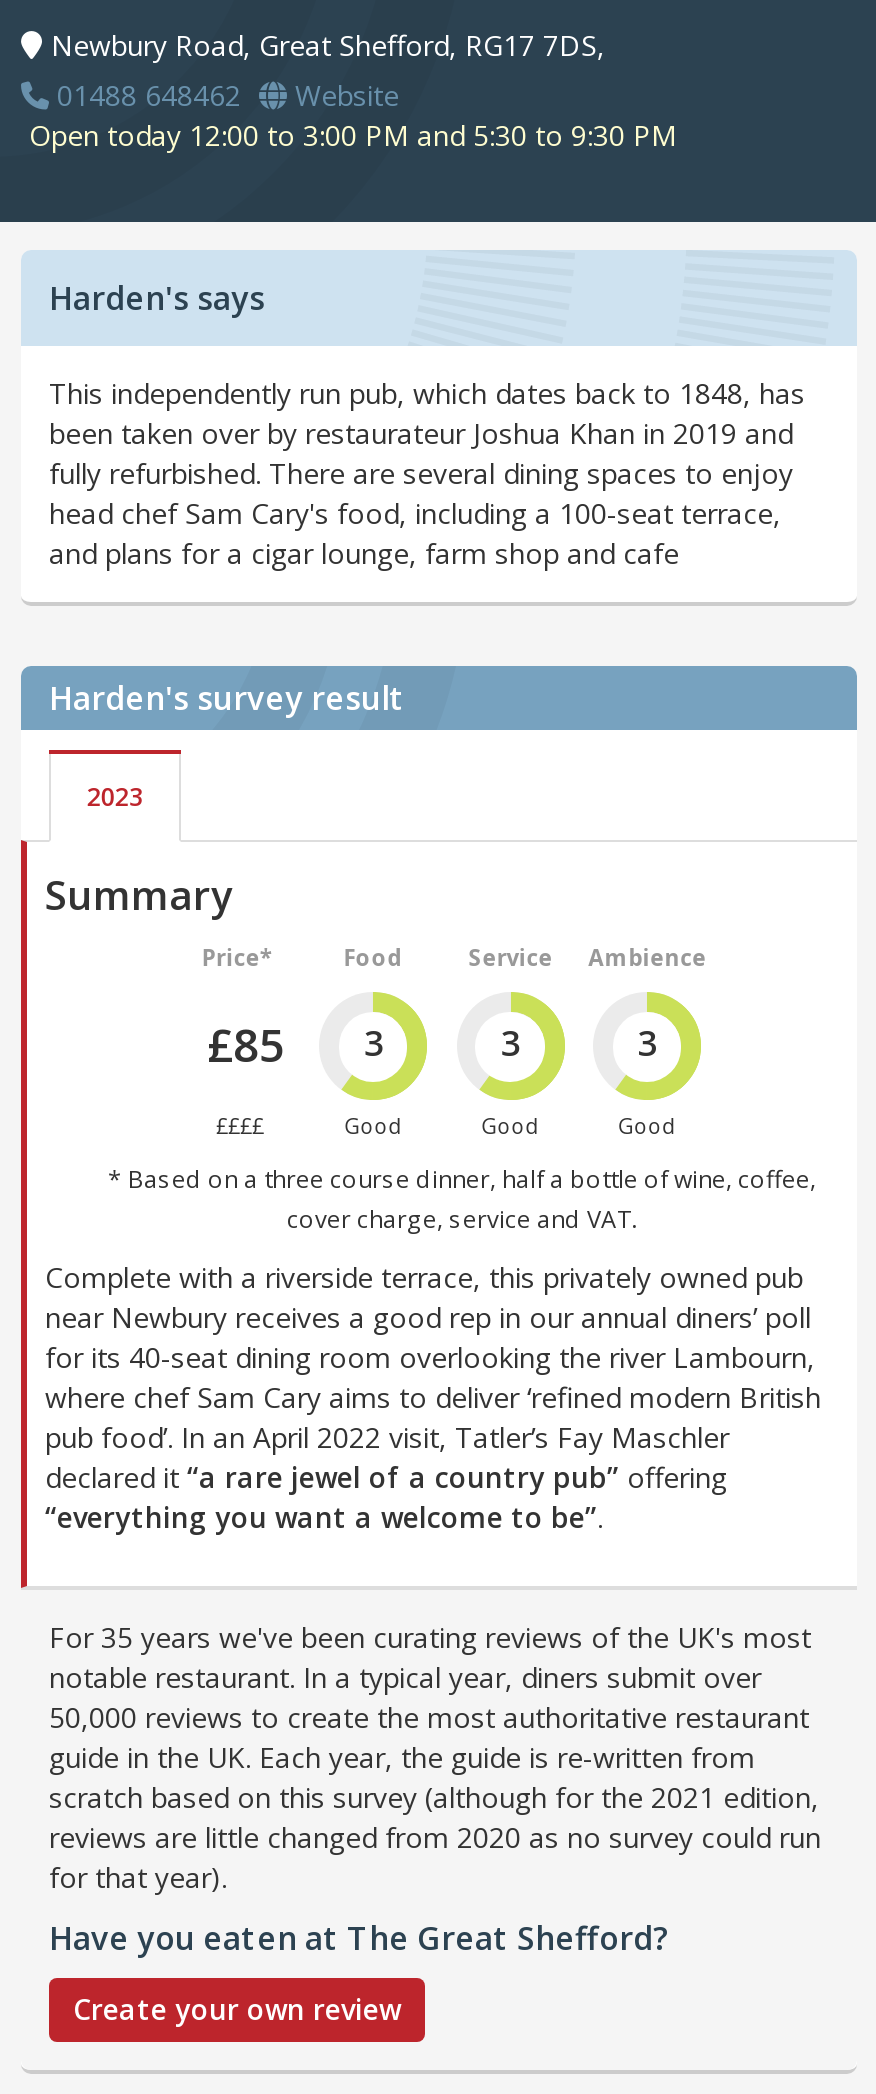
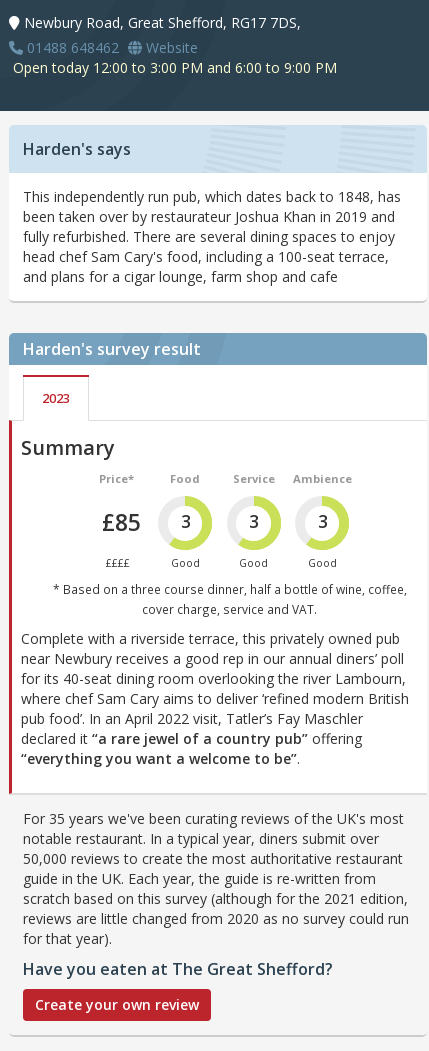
[21,116,677,154] Open today 12:00 to 3:00 PM and 5:30 to 9:30 PM -> [9,58,337,77] Open today 12:00 to 3:00 PM and 6:00 to 9:00 PM

